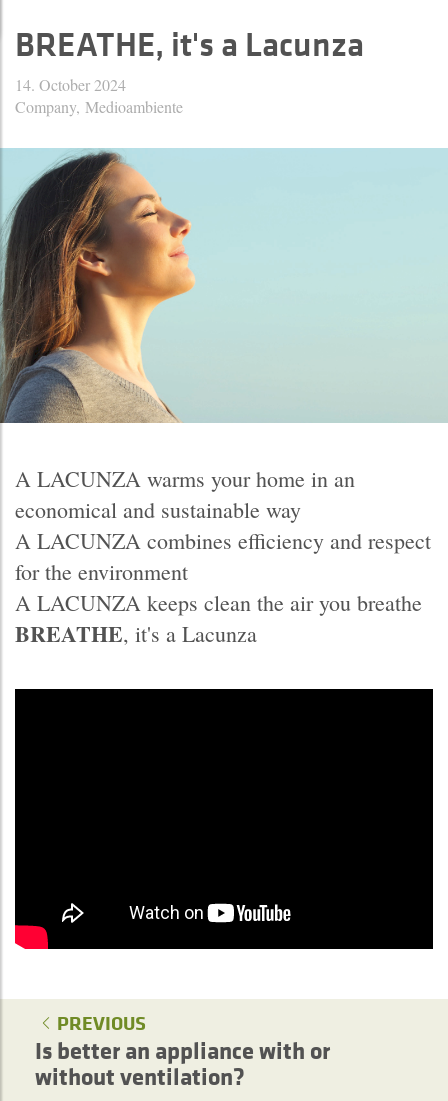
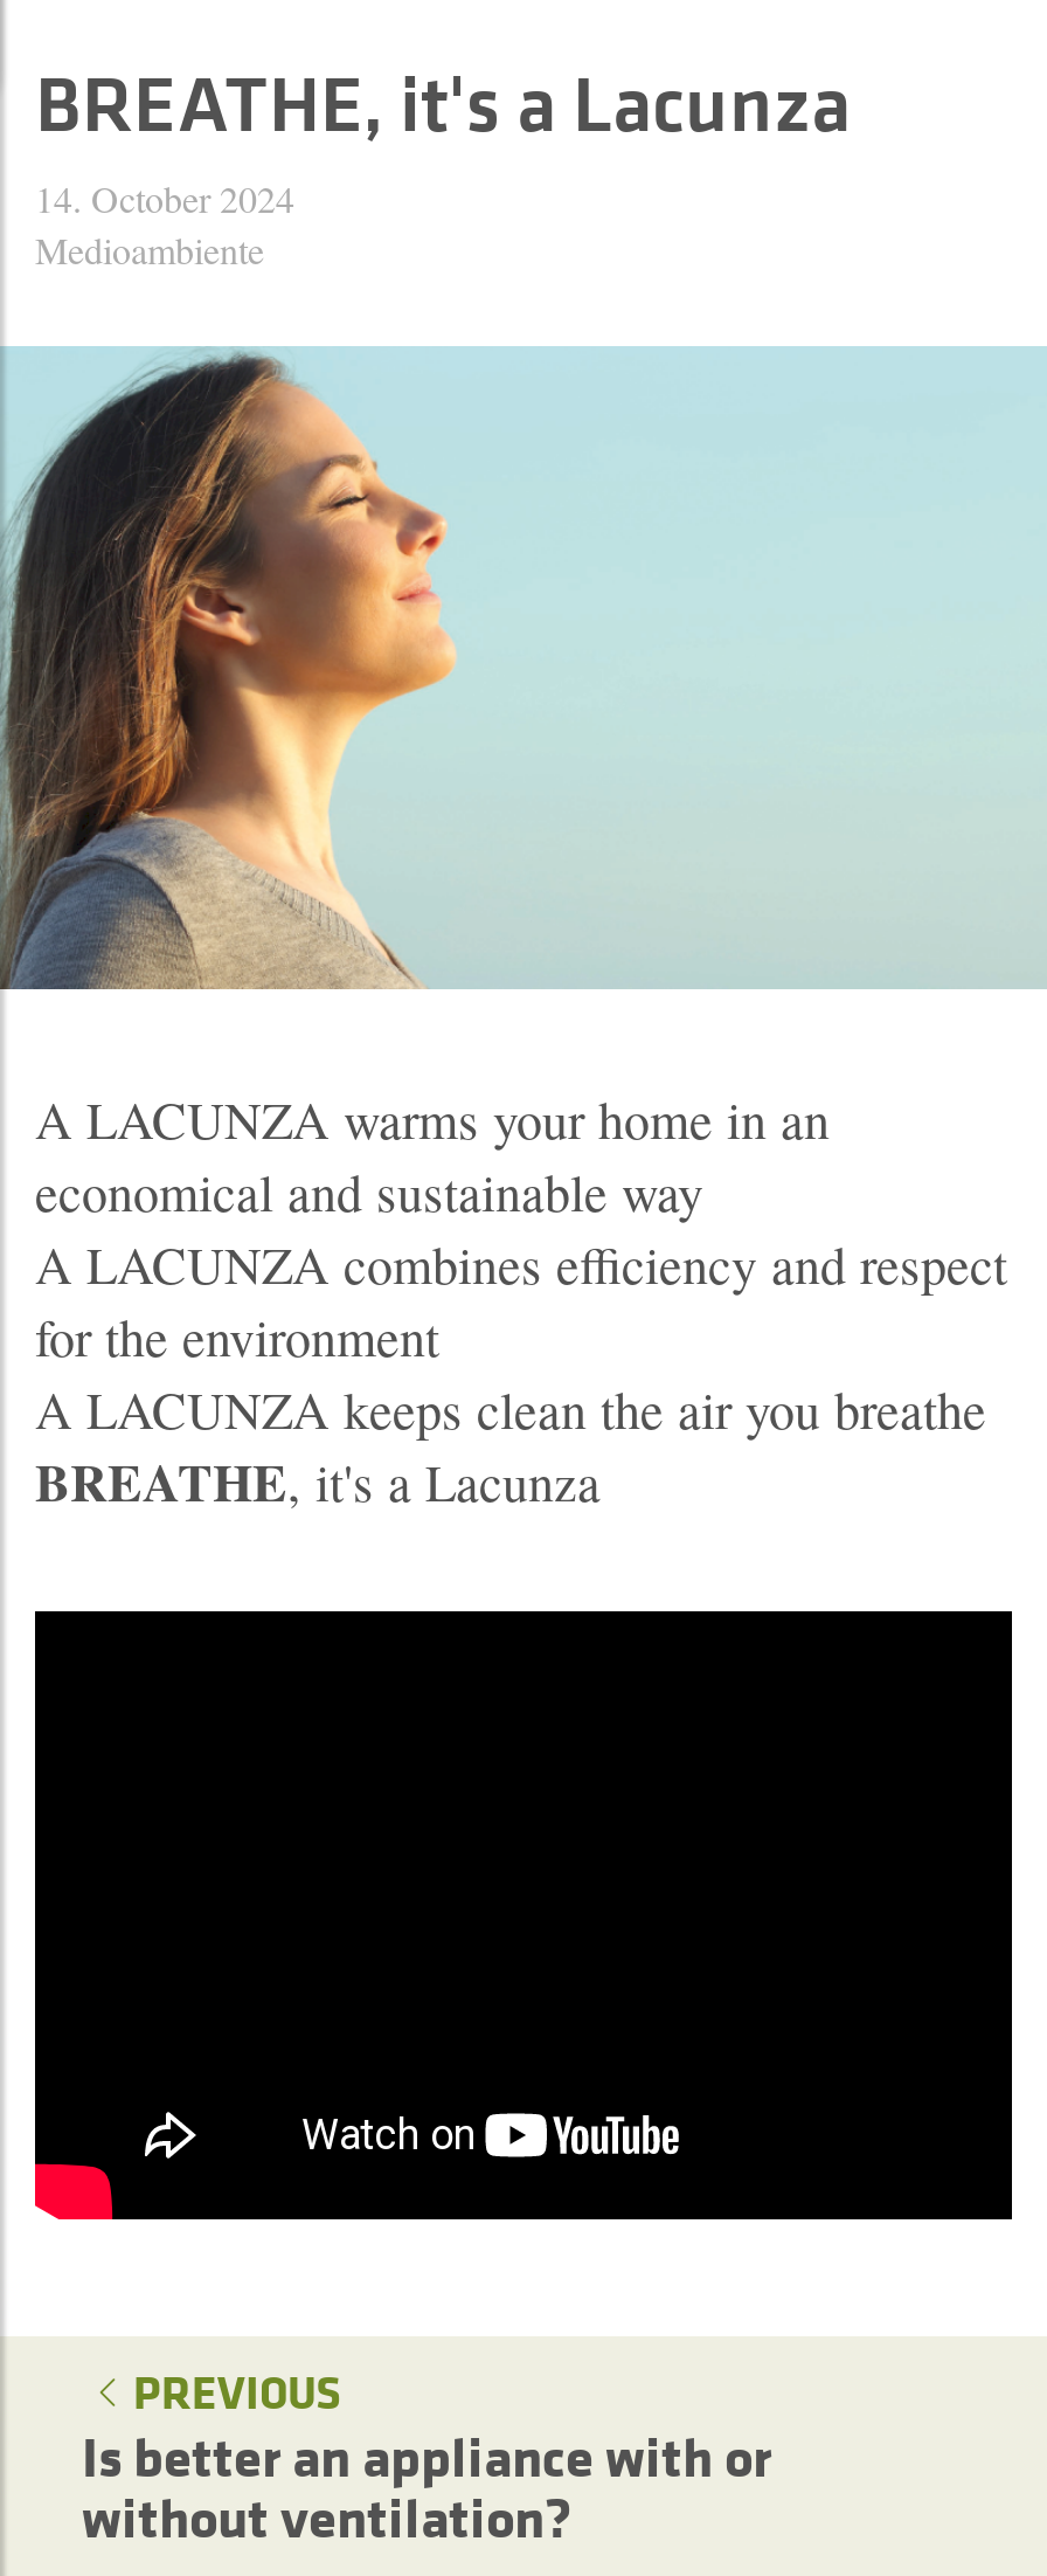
[15,96,183,117] Company Medioambiente -> [35,225,264,274] Medioambiente

